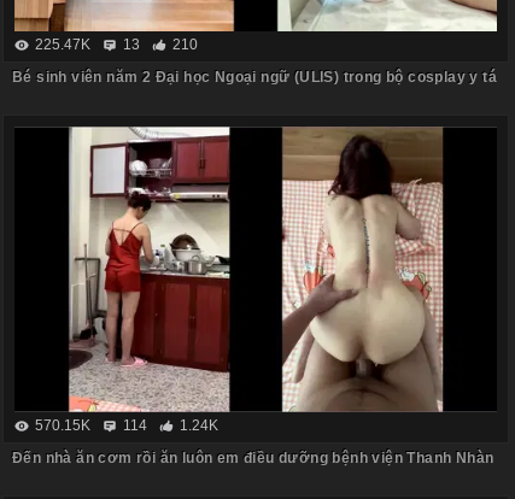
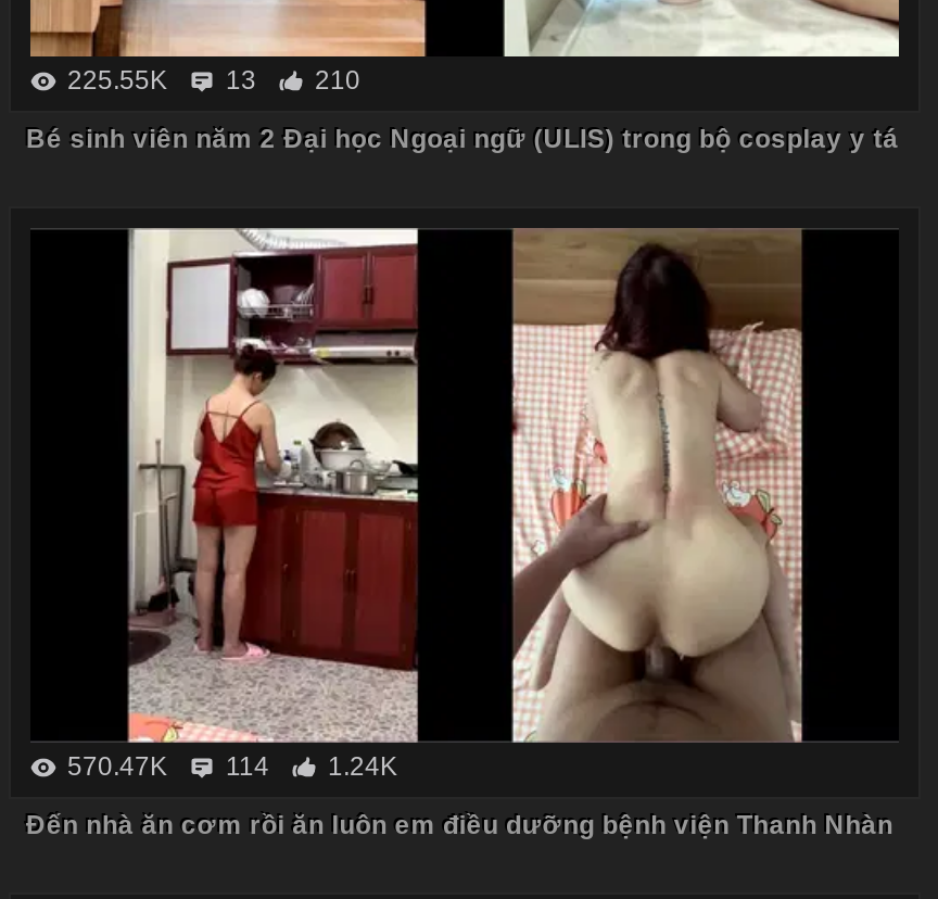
[35,36,198,53] 225.47K 13 210 -> [67,65,360,95] 225.55K 13 210
[35,417,218,434] 570.15K 114 1.24K -> [67,752,397,782] 570.47K 114 1.24K

